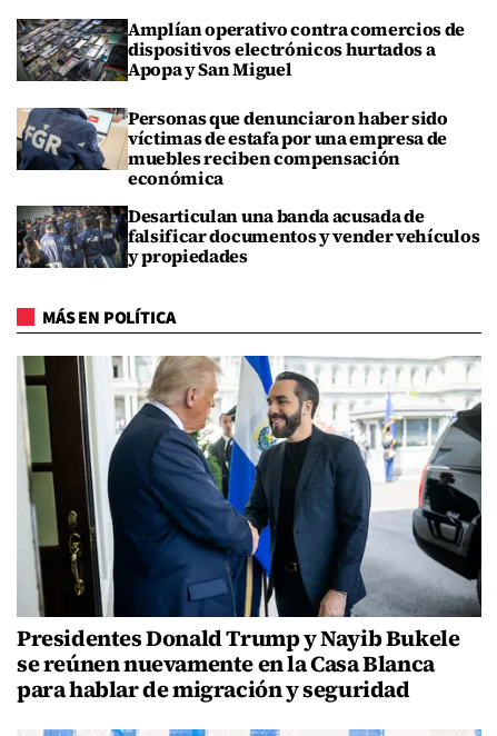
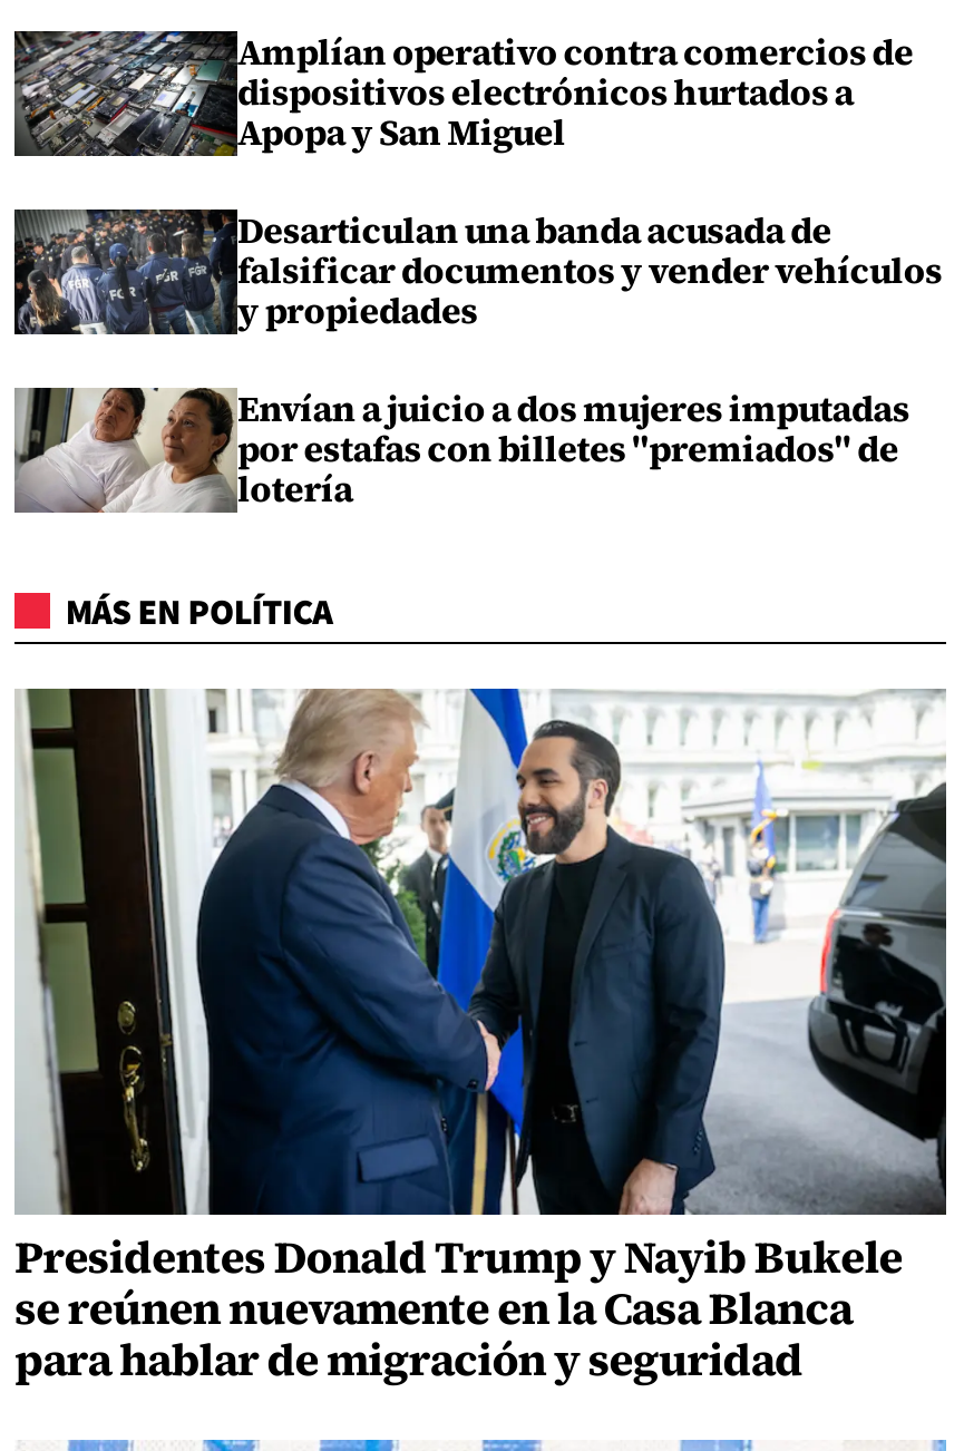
[17,106,448,190] [image] | Personas que denunciaron haber sido | víctimas de estafa por una empresa de | muebles reciben compensación | económica -> none
moved [16,203,479,270] -> [12,205,942,339]: [image] | Desarticulan una banda acusada de | falsificar documentos y vender vehículos | y propiedades
none -> [17,384,909,513] [image] | Envían a juicio a dos mujeres imputadas | por estafas con billetes "premiados" de | lotería

